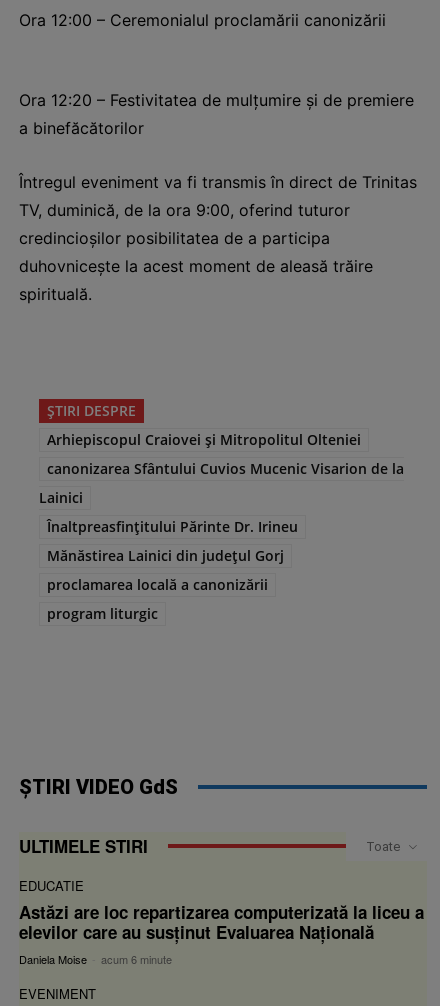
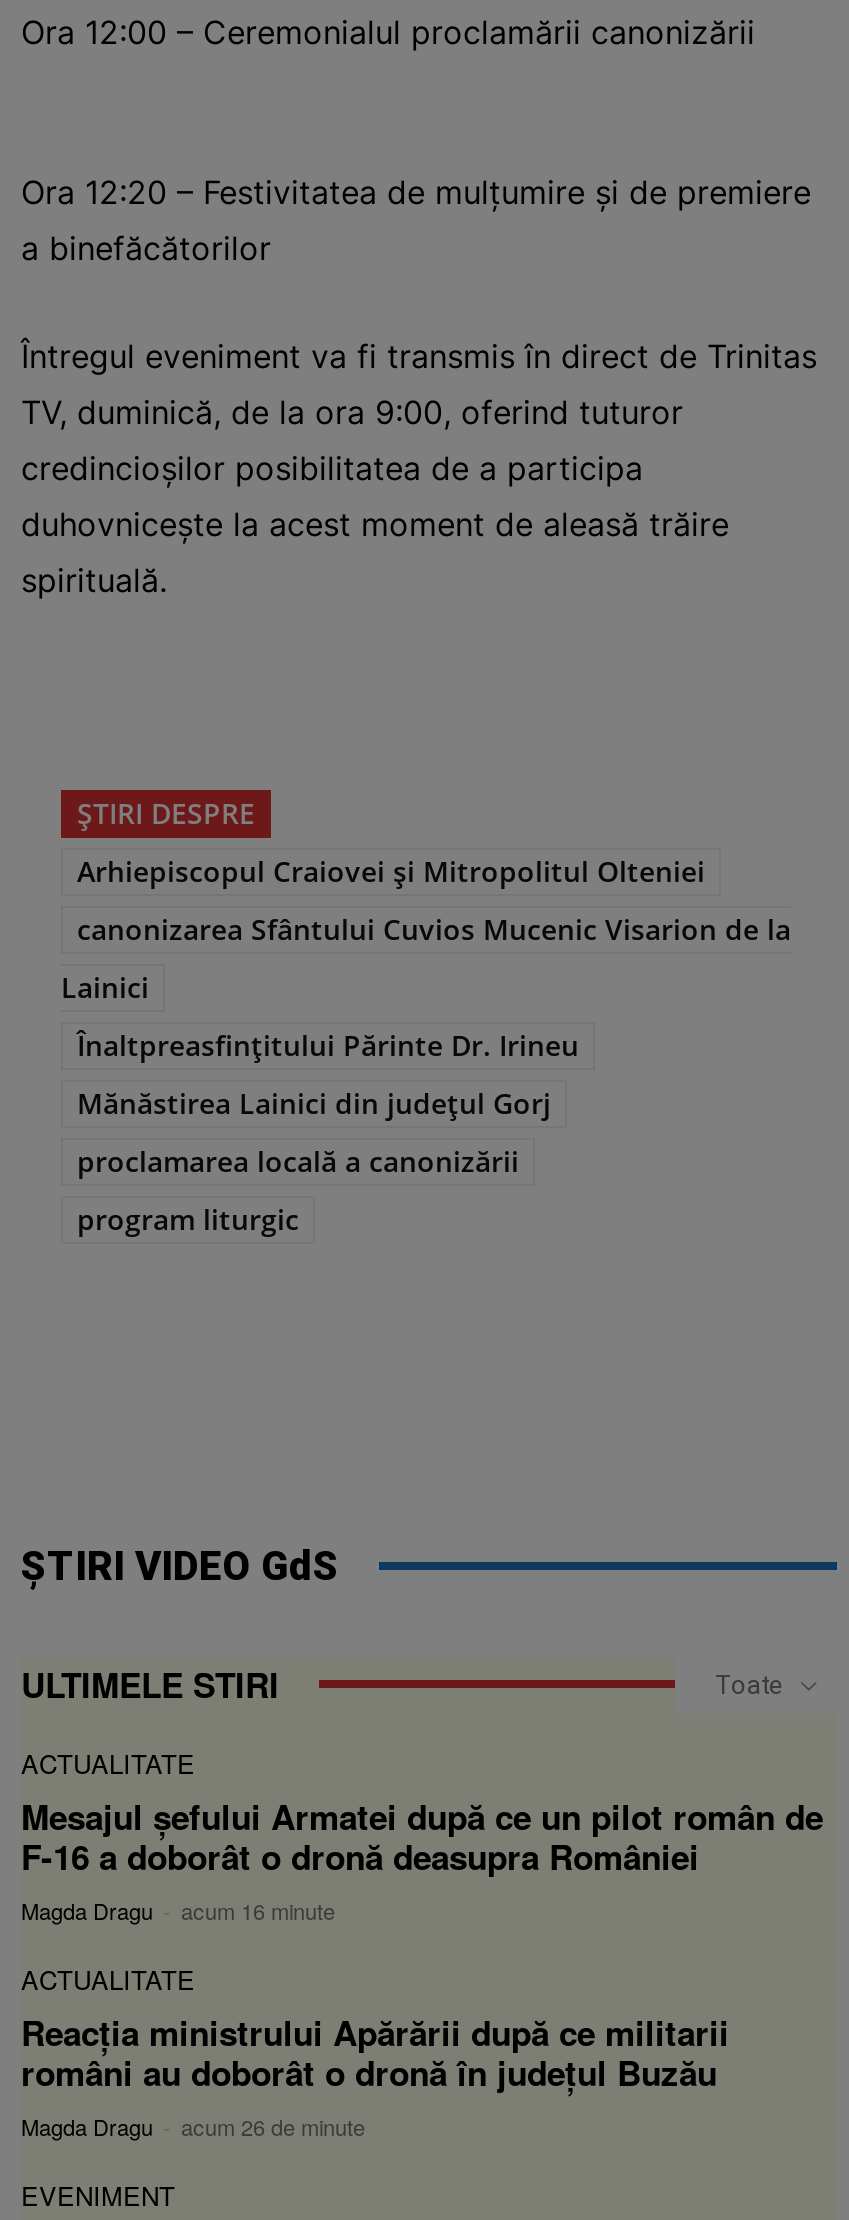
[19,876,424,967] EDUCATIE | Astăzi are loc repartizarea computerizată la liceu a | elevilor care au susținut Evaluarea Națională | Daniela Moise - acum 6 minute -> [21,1744,823,2142] ACTUALITATE | Mesajul șefului Armatei după ce un pilot român de | F-16 a doborât o dronă deasupra României | Magda Dragu - acum 16 minute | ACTUALITATE | Reacția ministrului Apărării după ce militarii | români au doborât o dronă în județul Buzău | Magda Dragu - acum 26 de minute

